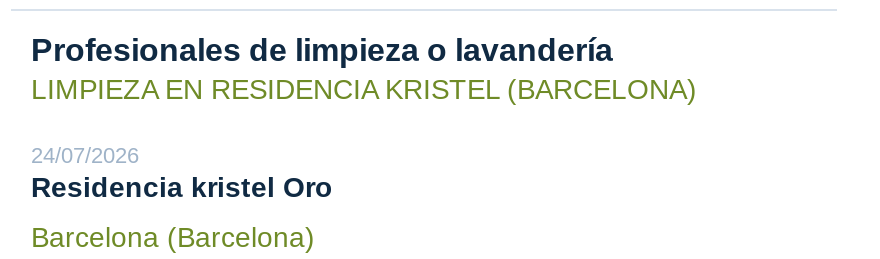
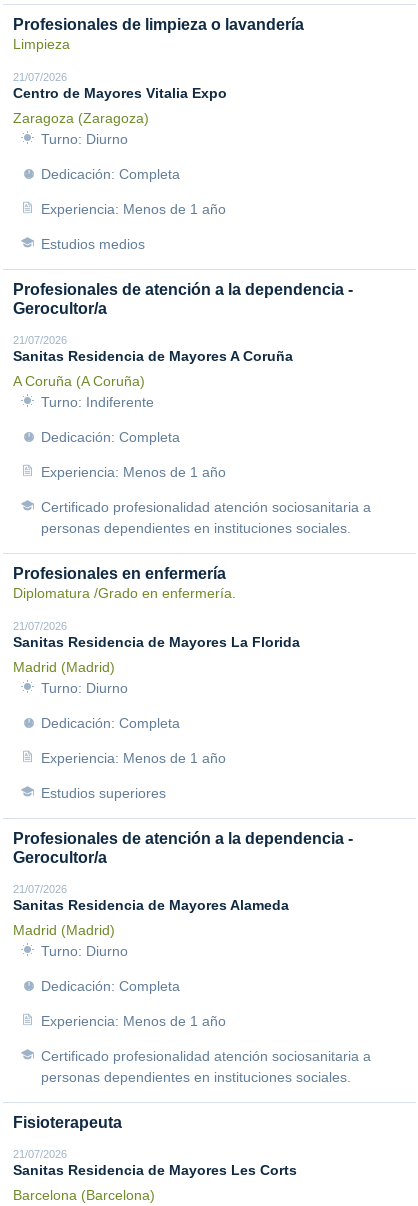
[31,73,697,203] LIMPIEZA EN RESIDENCIA KRISTEL (BARCELONA) | 24/07/2026 | Residencia kristel Oro -> [13,36,371,1178] Limpieza | 21/07/2026 | Centro de Mayores Vitalia Expo | Zaragoza (Zaragoza) | Turno: Diurno | Dedicación: Completa | Experiencia: Menos de 1 año | Estudios medios | Profesionales de atención a la dependencia - | Gerocultor/a | 21/07/2026 | Sanitas Residencia de Mayores A Coruña | A Coruña (A Coruña) | Turno: Indiferente | Dedicación: Completa | Experiencia: Menos de 1 año | Certificado profesionalidad atención sociosanitaria a | personas dependientes en instituciones sociales. | Profesionales en enfermería | Diplomatura /Grado en enfermería. | 21/07/2026 | Sanitas Residencia de Mayores La Florida | Madrid (Madrid) | Turno: Diurno | Dedicación: Completa | Experiencia: Menos de 1 año | Estudios superiores | Profesionales de atención a la dependencia - | Gerocultor/a | 21/07/2026 | Sanitas Residencia de Mayores Alameda | Madrid (Madrid) | Turno: Diurno | Dedicación: Completa | Experiencia: Menos de 1 año | Certificado profesionalidad atención sociosanitaria a | personas dependientes en instituciones sociales. | Fisioterapeuta | 21/07/2026 | Sanitas Residencia de Mayores Les Corts

